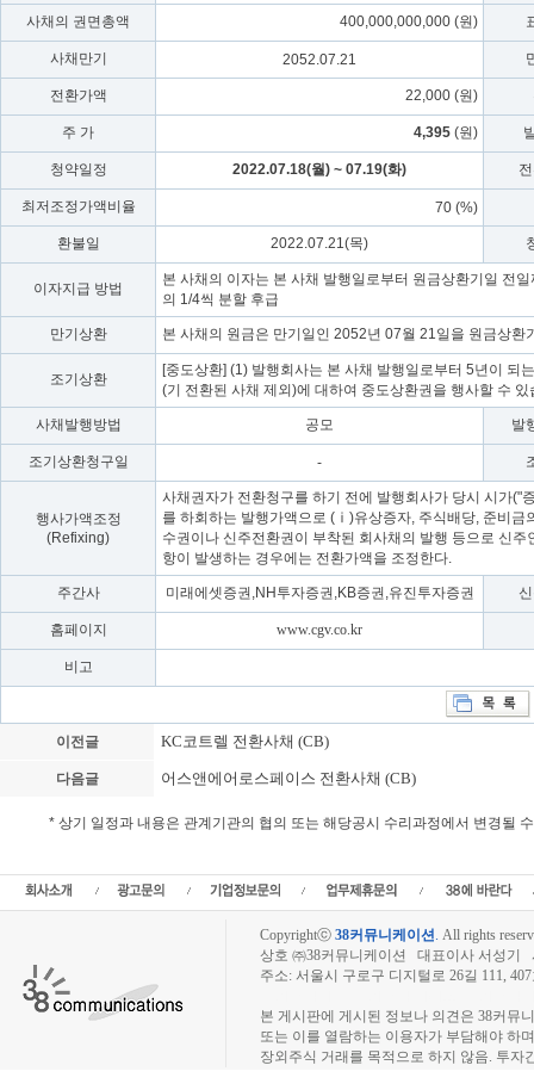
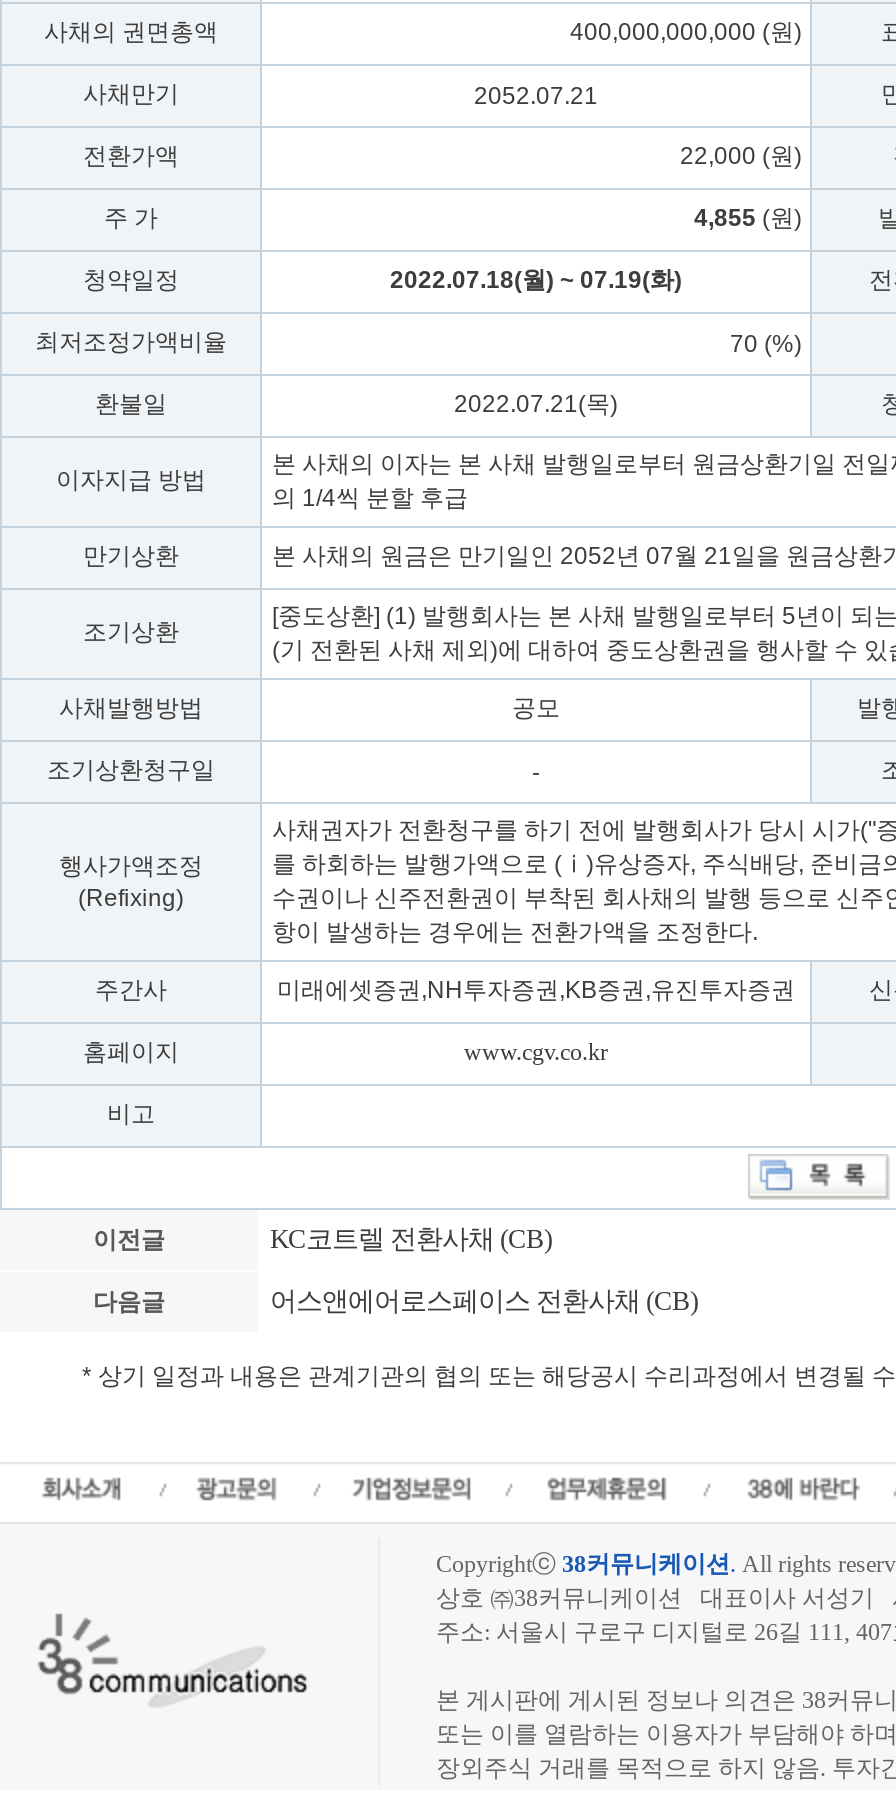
[414,124,482,141] 4,395 (원) -> [694,204,808,232] 4,855 (원)

